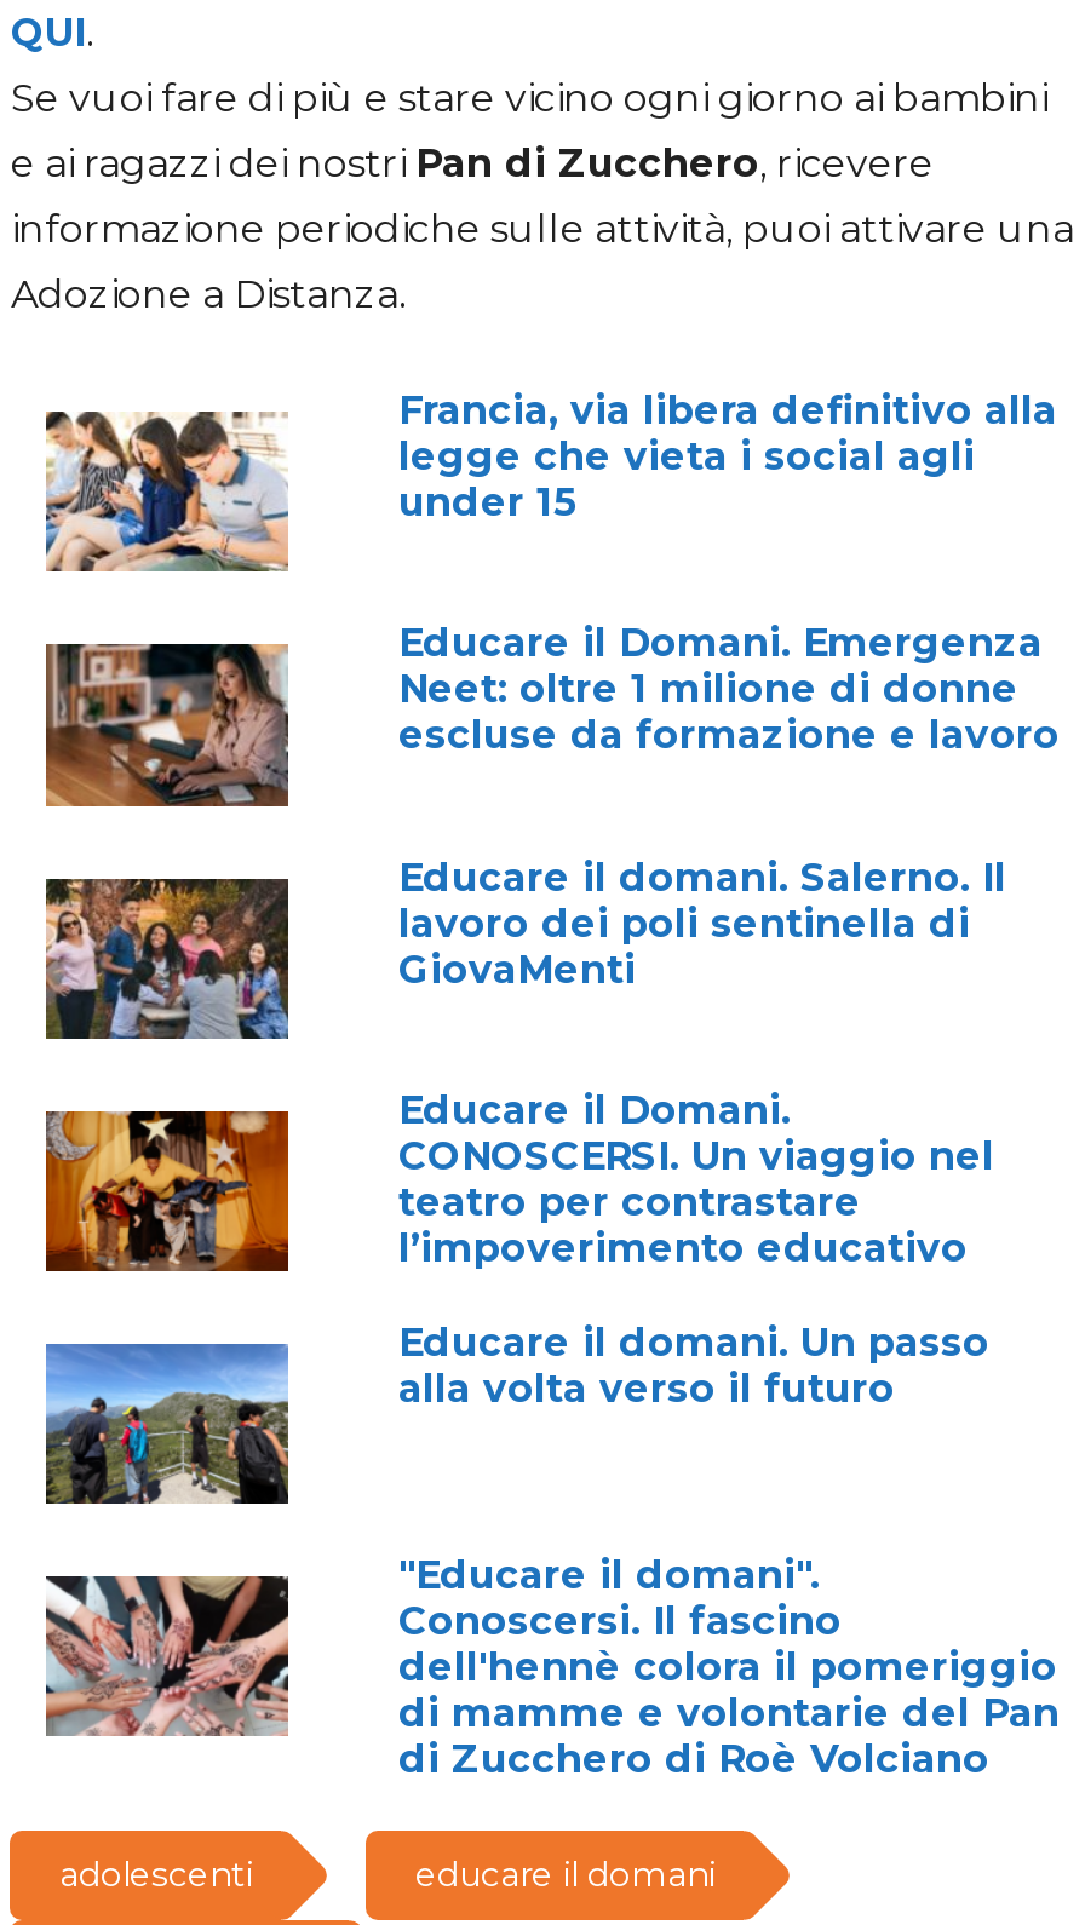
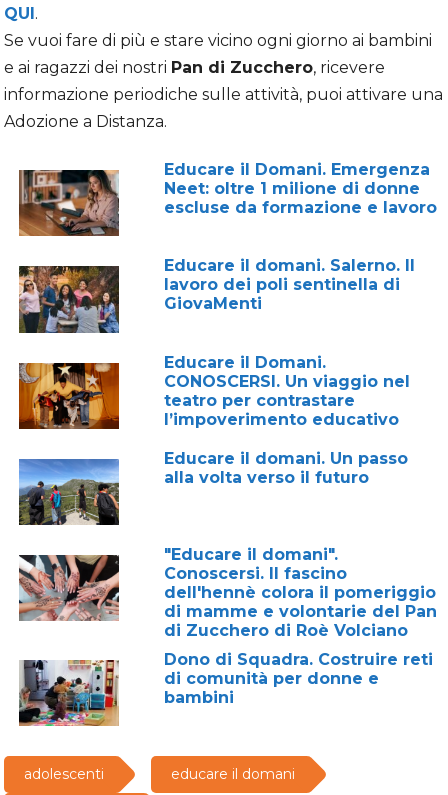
[398,388,1057,526] Francia, via libera definitivo alla | legge che vieta i social agli | under 15 -> none
[44,409,288,574] [image] -> none
moved [398,621,1060,1781] -> [164,160,437,640]: Educare il Domani. Emergenza | Neet: oltre 1 milione di donne | escluse da formazione e lavoro | ... | di mamme e volontarie del Pan | di Zucchero di Roè Volciano
none -> [18,659,120,727] [image]
none -> [164,650,433,707] Dono di Squadra. Costruire reti | di comunità per donne e | bambini

